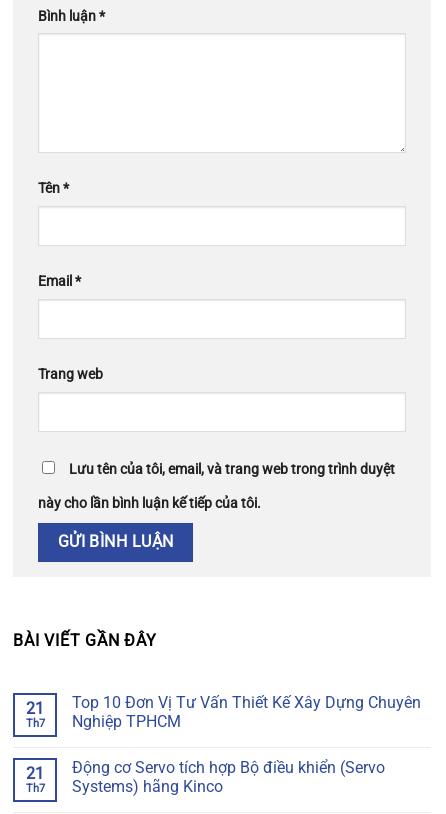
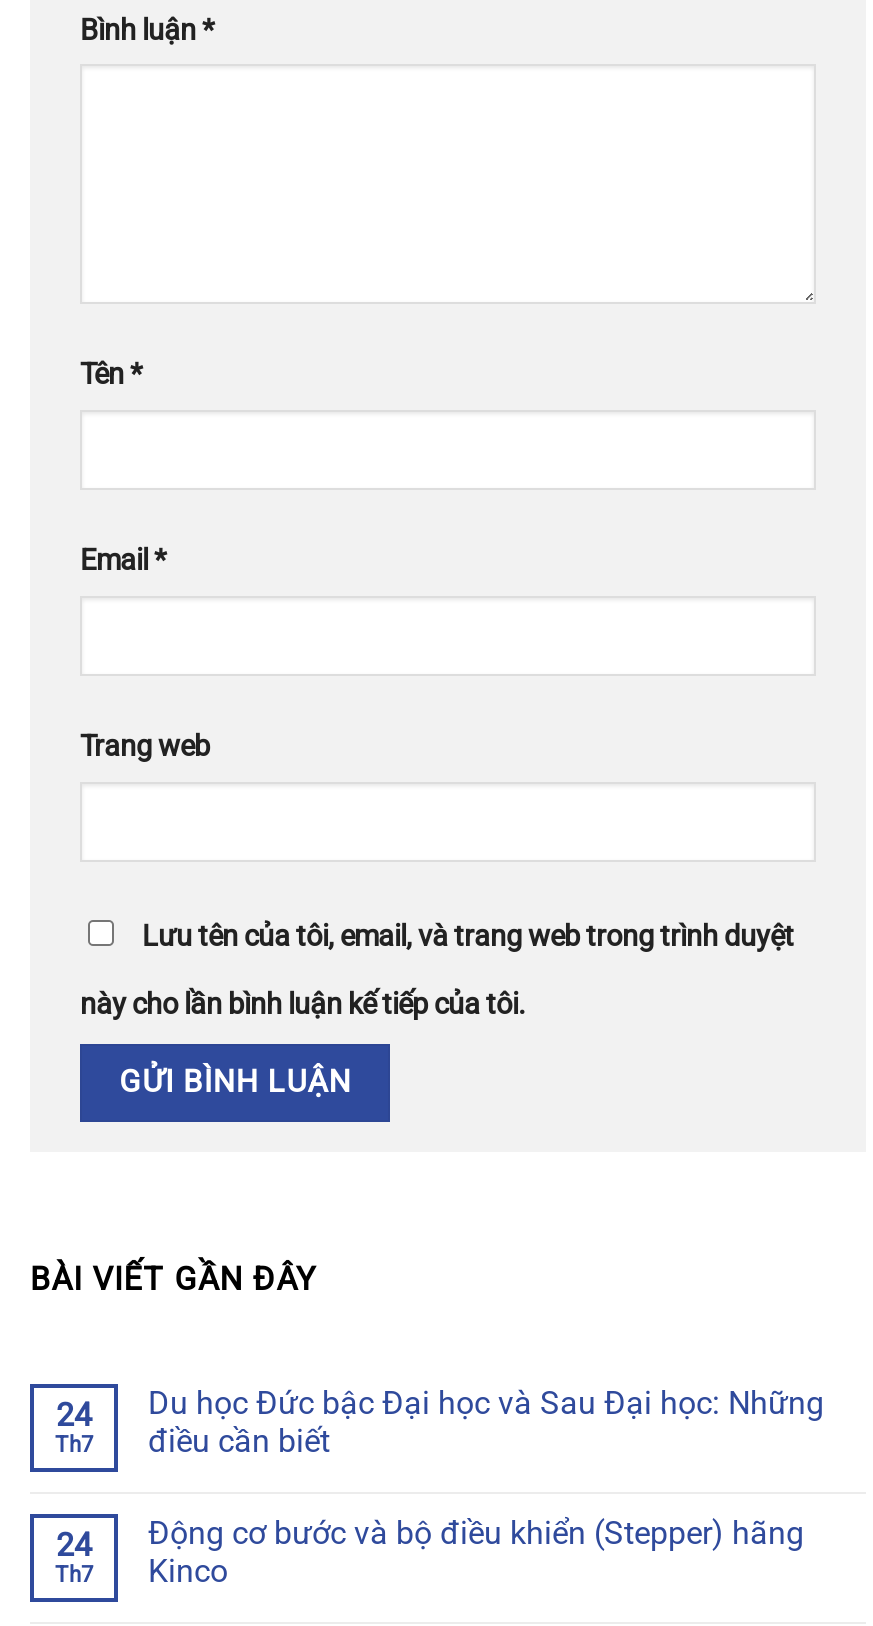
[72,693,421,731] Top 10 Đơn Vị Tư Vấn Thiết Kế Xây Dựng Chuyên | Nghiệp TPHCM -> [148,1383,824,1459] Du học Đức bậc Đại học và Sau Đại học: Những | điều cần biết
[26,699,44,718] 21 -> [56,1395,92,1433] 24
[72,758,385,796] Động cơ Servo tích hợp Bộ điều khiển (Servo | Systems) hãng Kinco -> [148,1513,804,1589] Động cơ bước và bộ điều khiển (Stepper) hãng | Kinco
[26,764,44,783] 21 -> [56,1525,92,1563] 24

